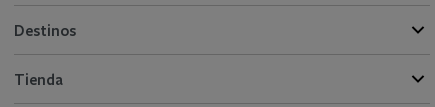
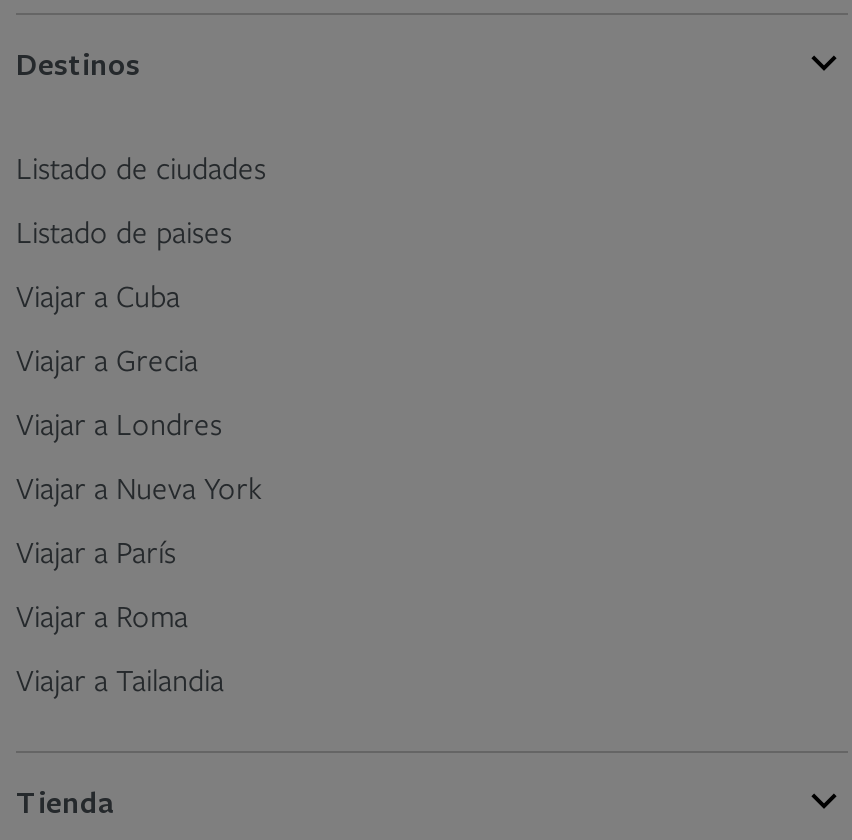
none -> [16,148,266,700] Listado de ciudades | Listado de paises | Viajar a Cuba | Viajar a Grecia | Viajar a Londres | Viajar a Nueva York | Viajar a París | Viajar a Roma | Viajar a Tailandia

